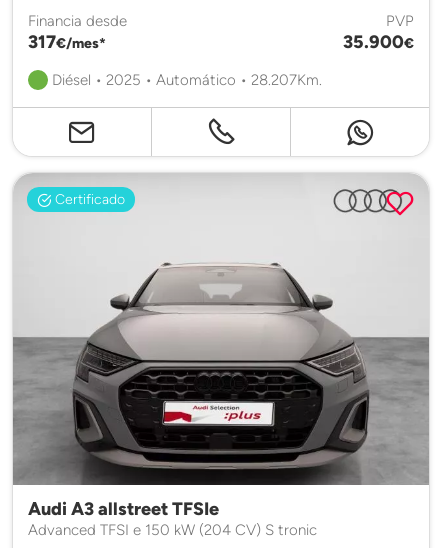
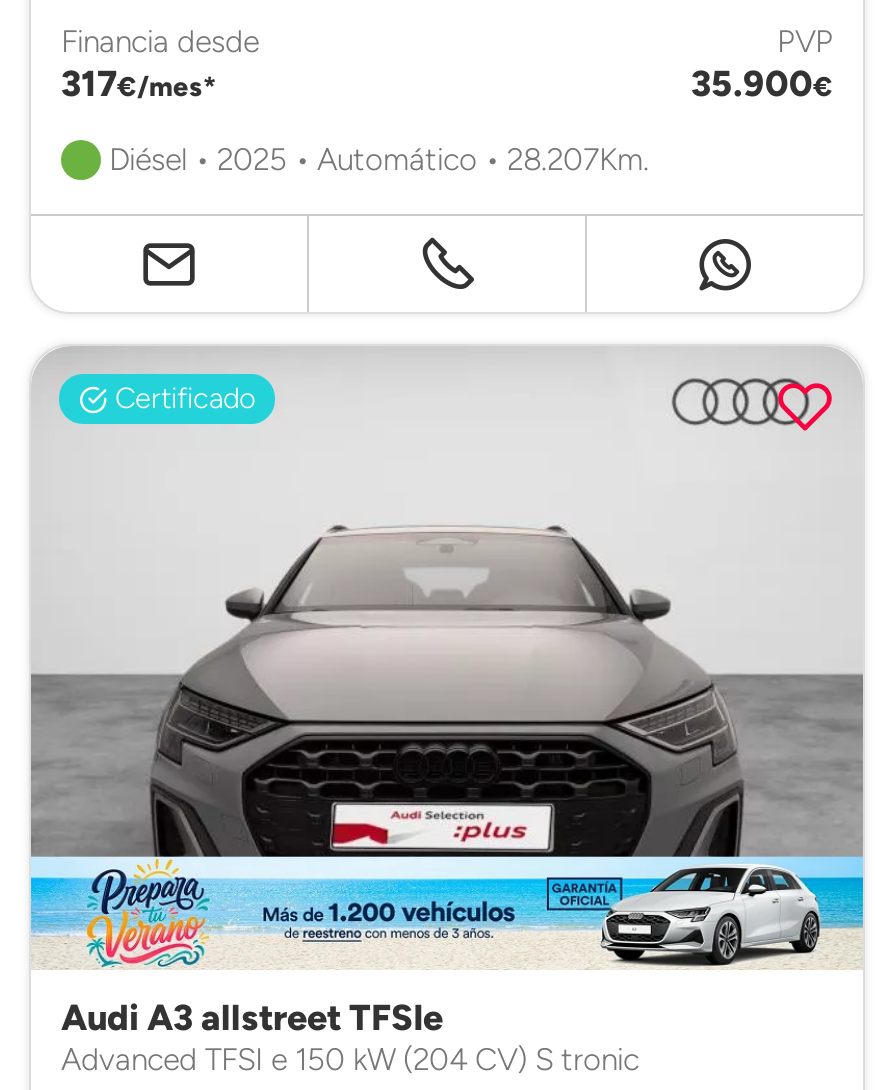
[12,427,429,486] [image] -> [29,854,865,970] [image]

